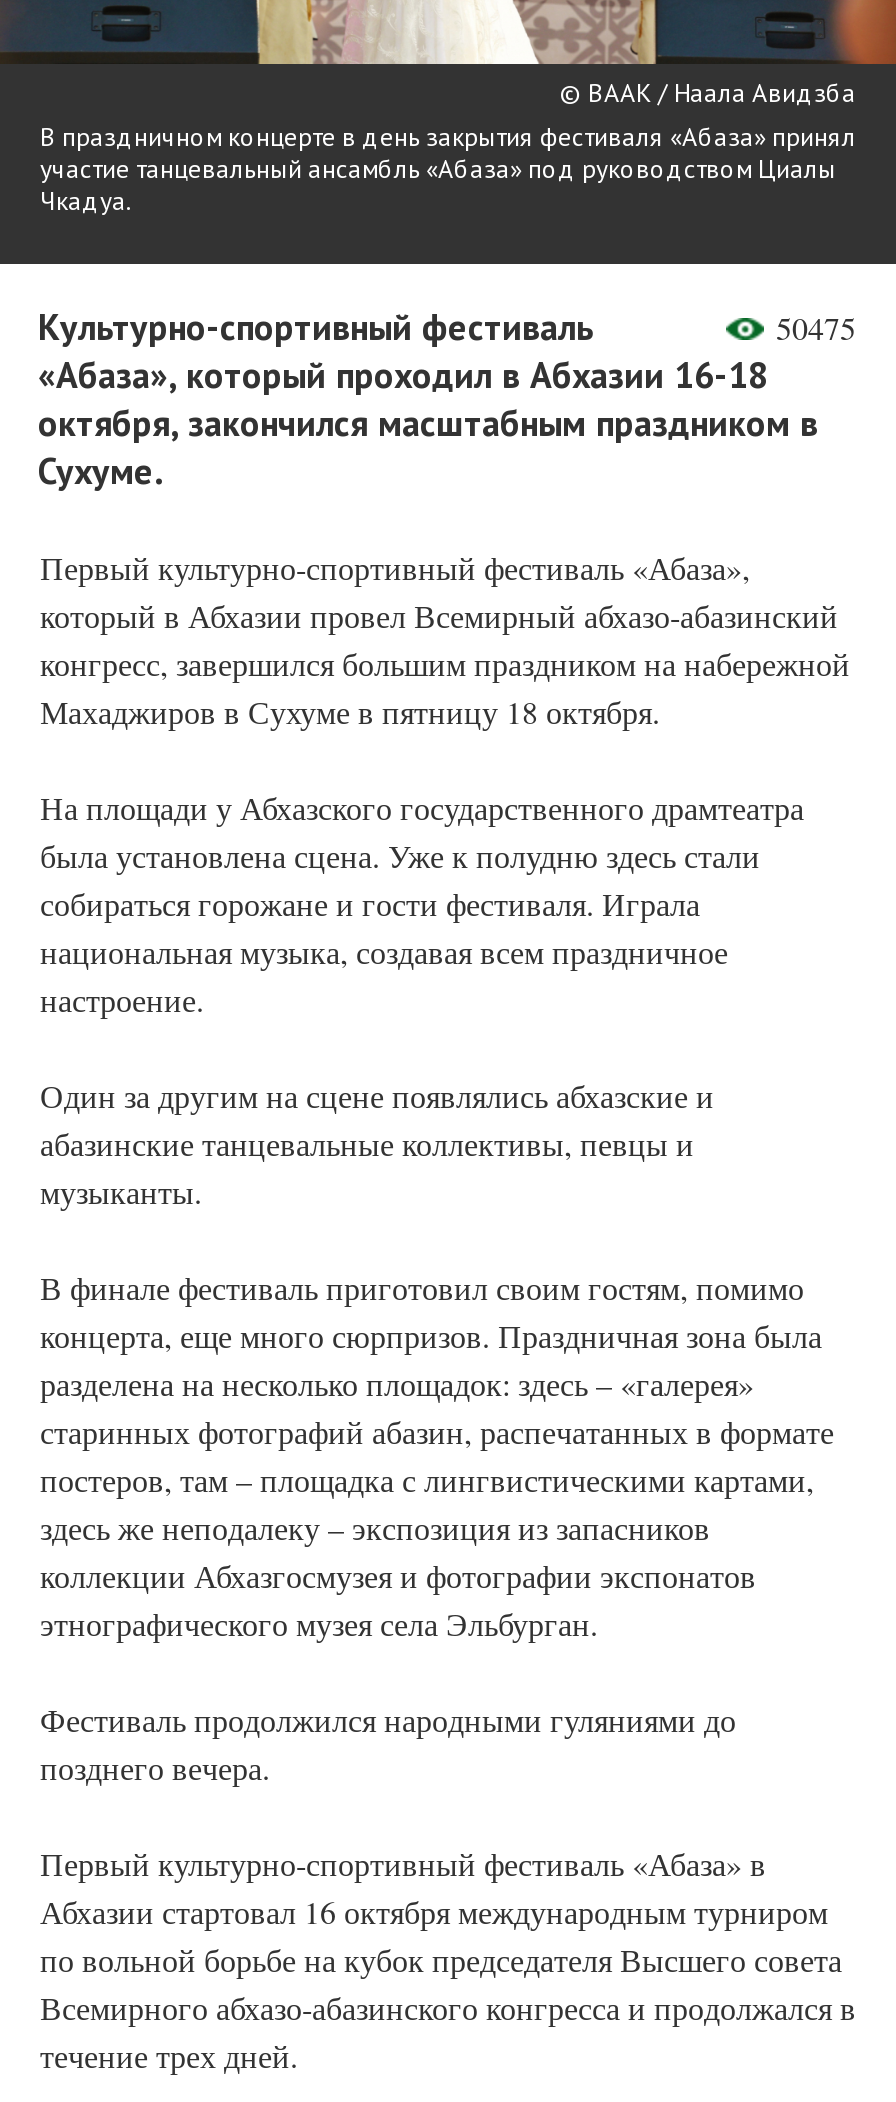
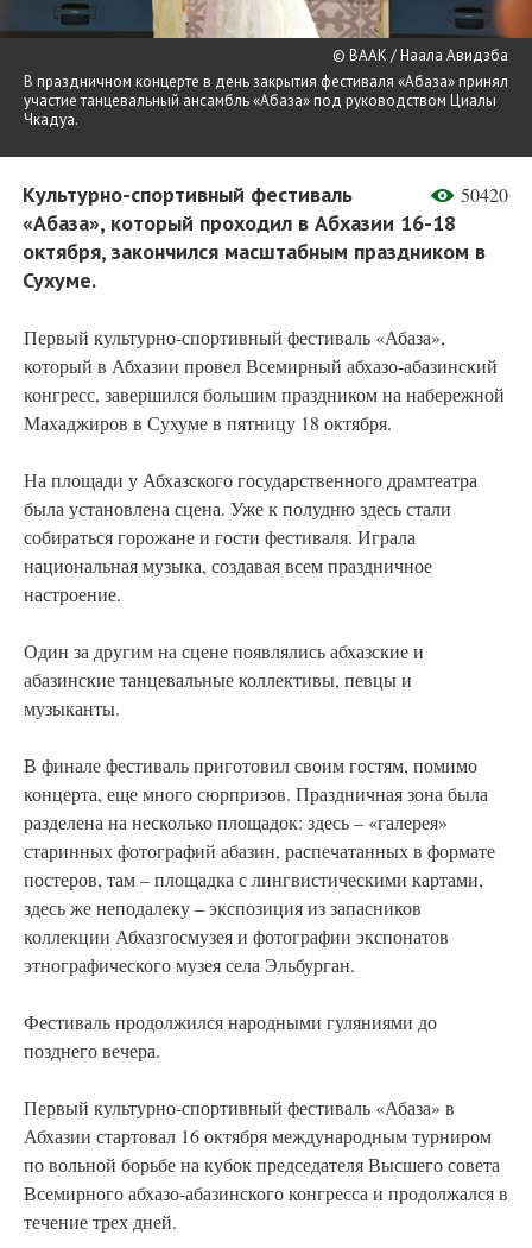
[776,306,856,348] 50475 -> [461,182,508,207] 50420

